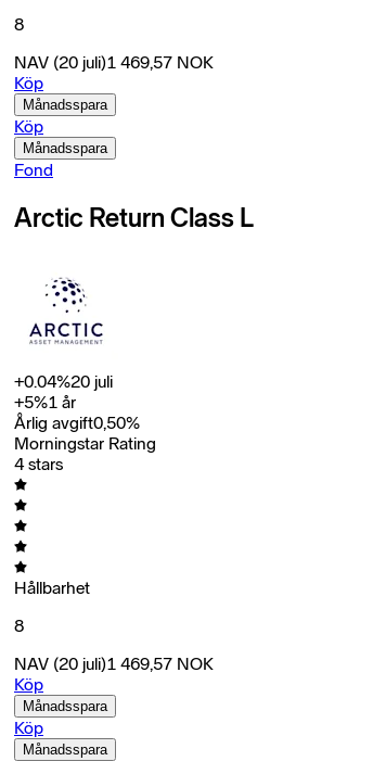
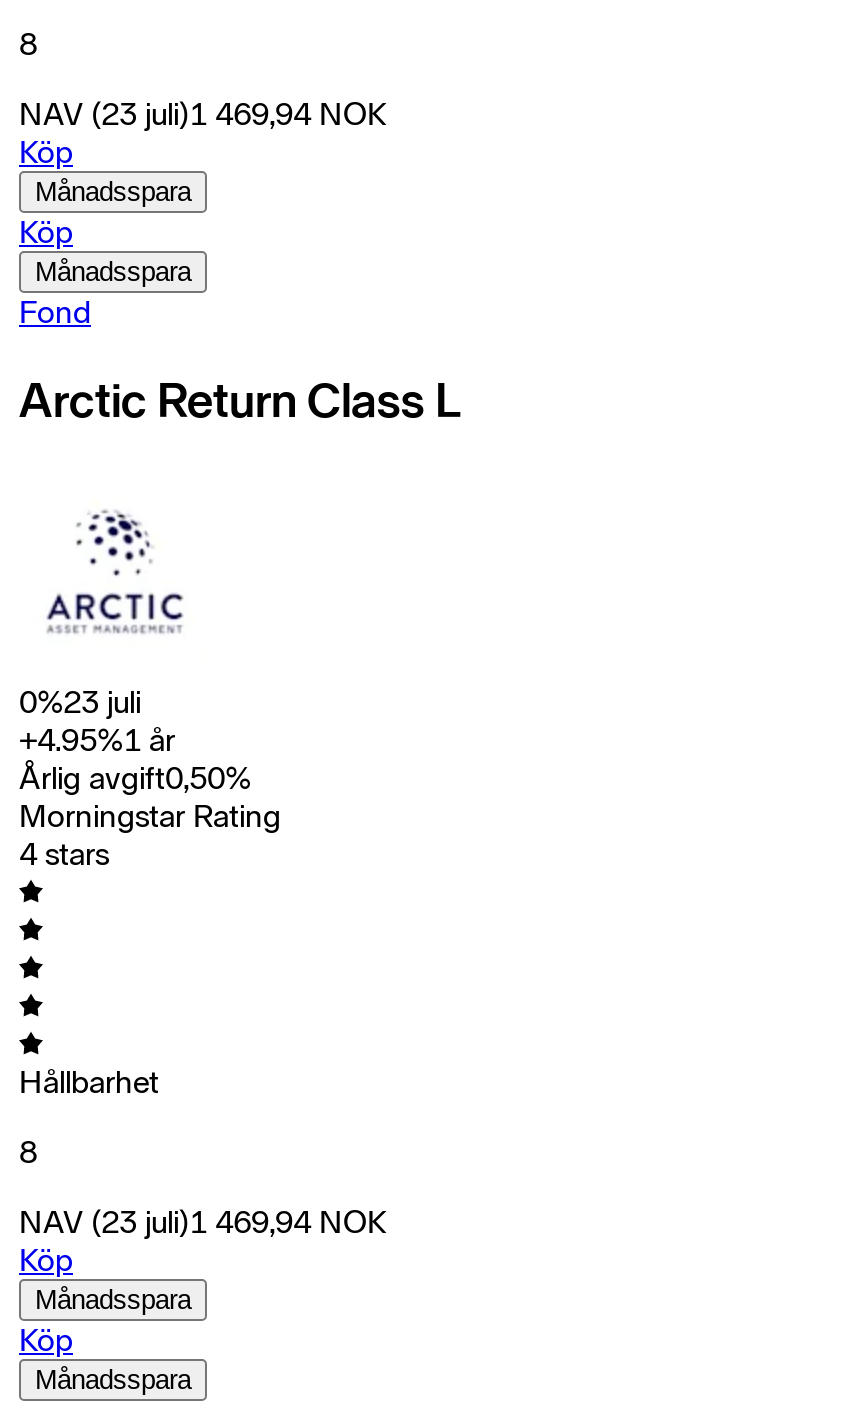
[14,52,214,73] NAV (20 juli)1 469,57 NOK -> [19,95,387,133] NAV (23 juli)1 469,94 NOK
[14,371,113,412] +0.04%20 juli | +5%1 år -> [19,682,175,758] 0%23 juli | +4.95%1 år
[14,653,214,674] NAV (20 juli)1 469,57 NOK -> [19,1202,387,1240] NAV (23 juli)1 469,94 NOK

